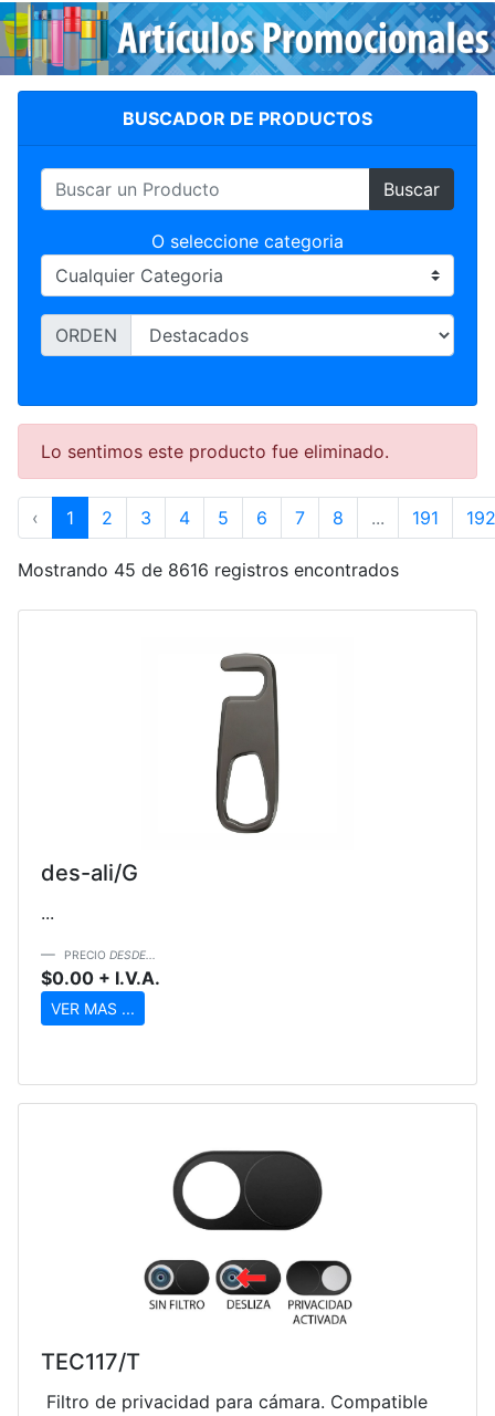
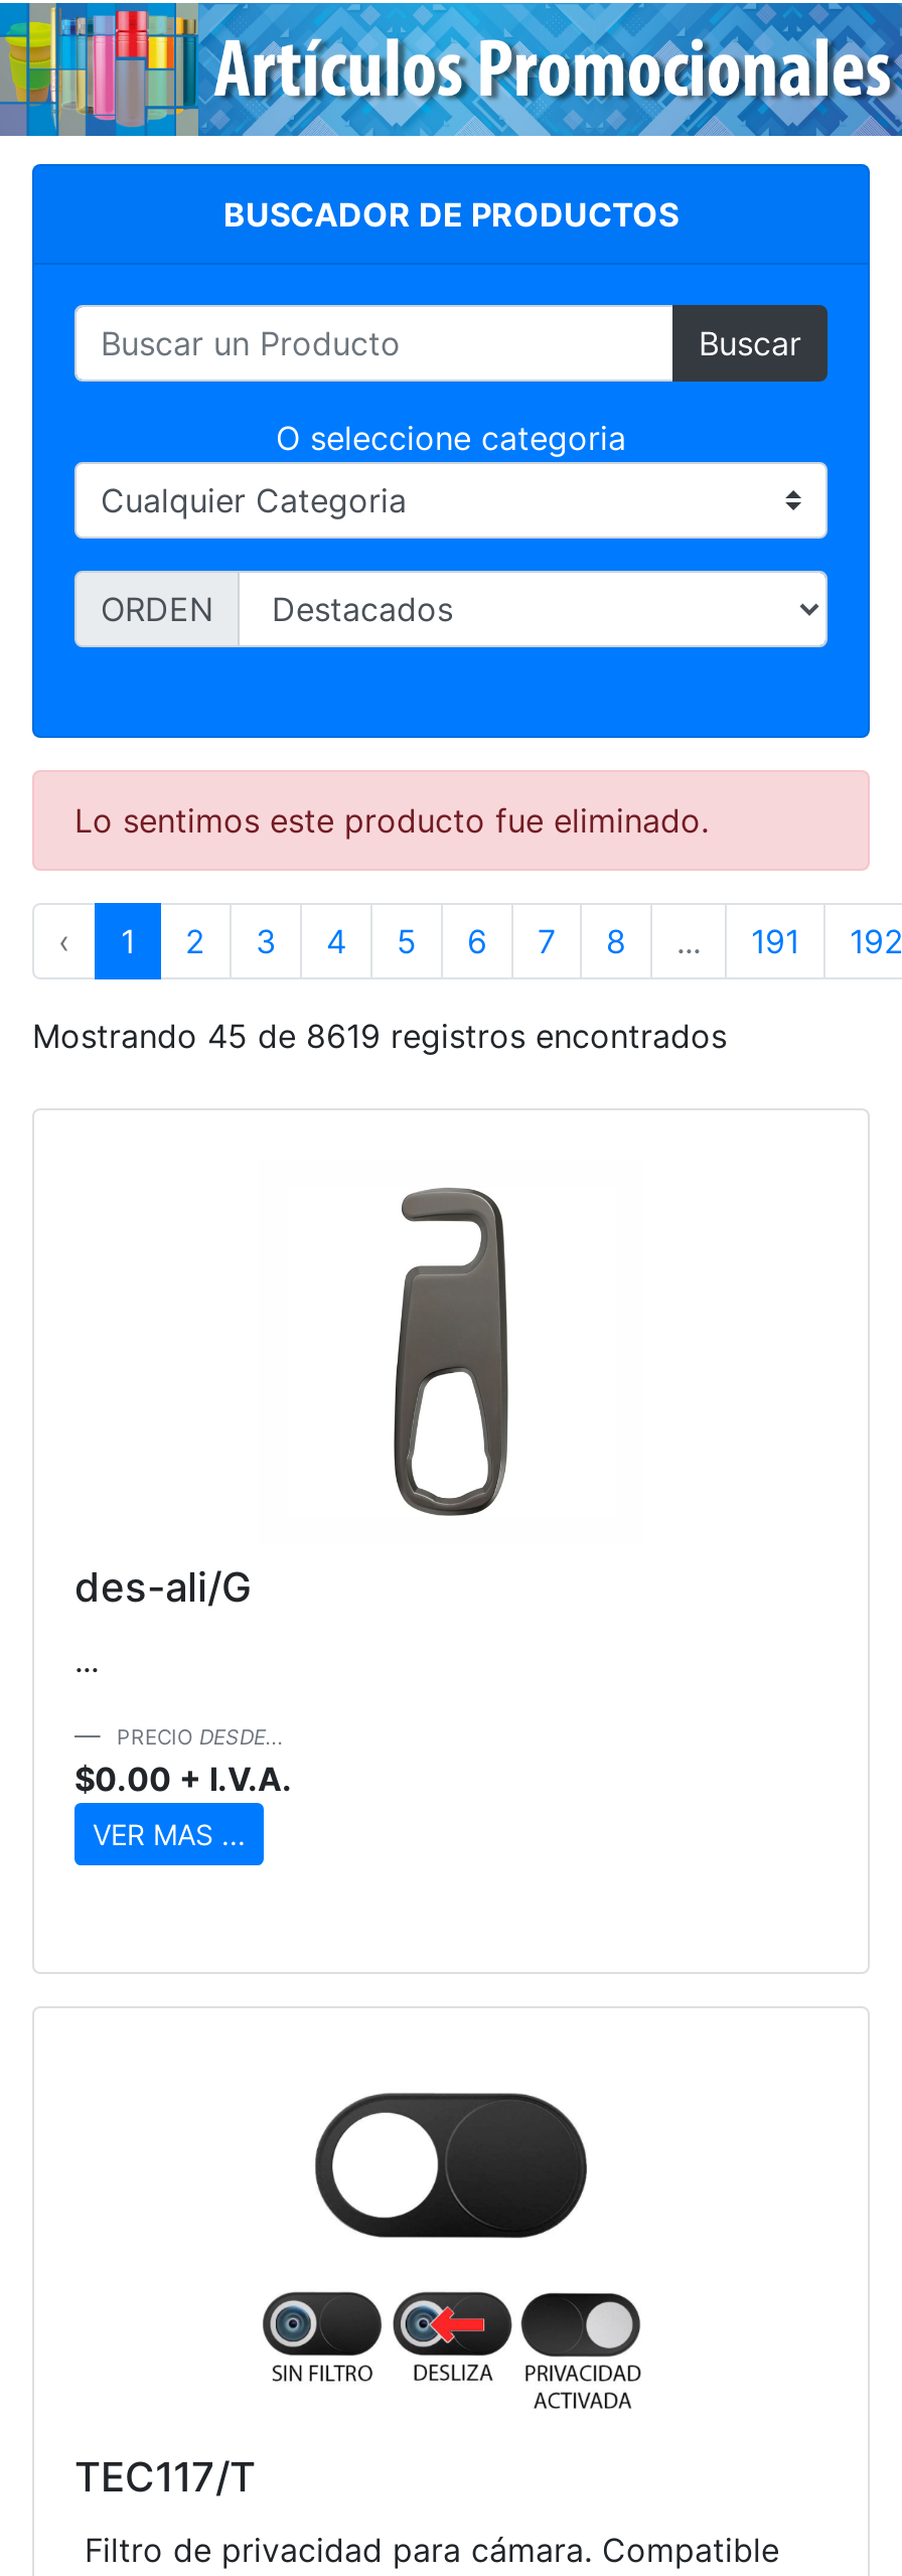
[18,558,399,580] Mostrando 45 de 8616 registros encontrados -> [32,1015,727,1055] Mostrando 45 de 8619 registros encontrados

